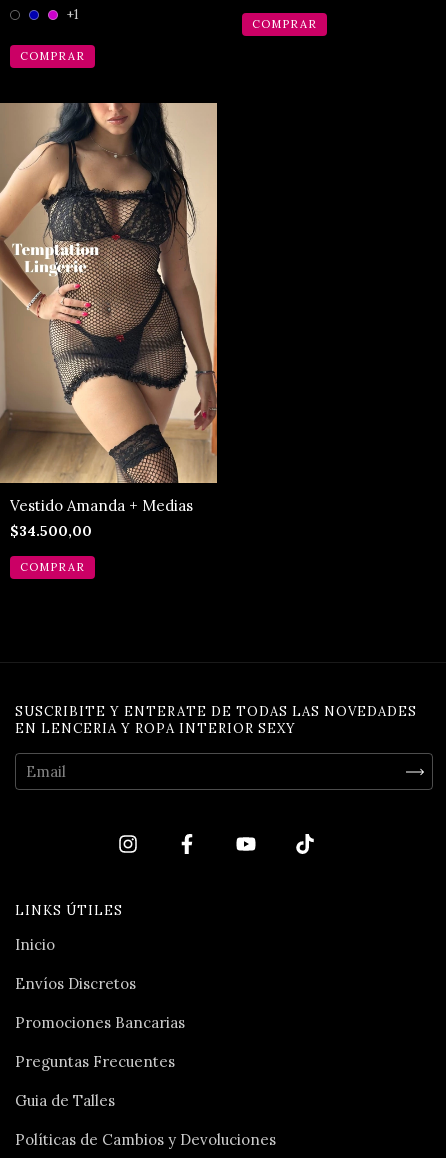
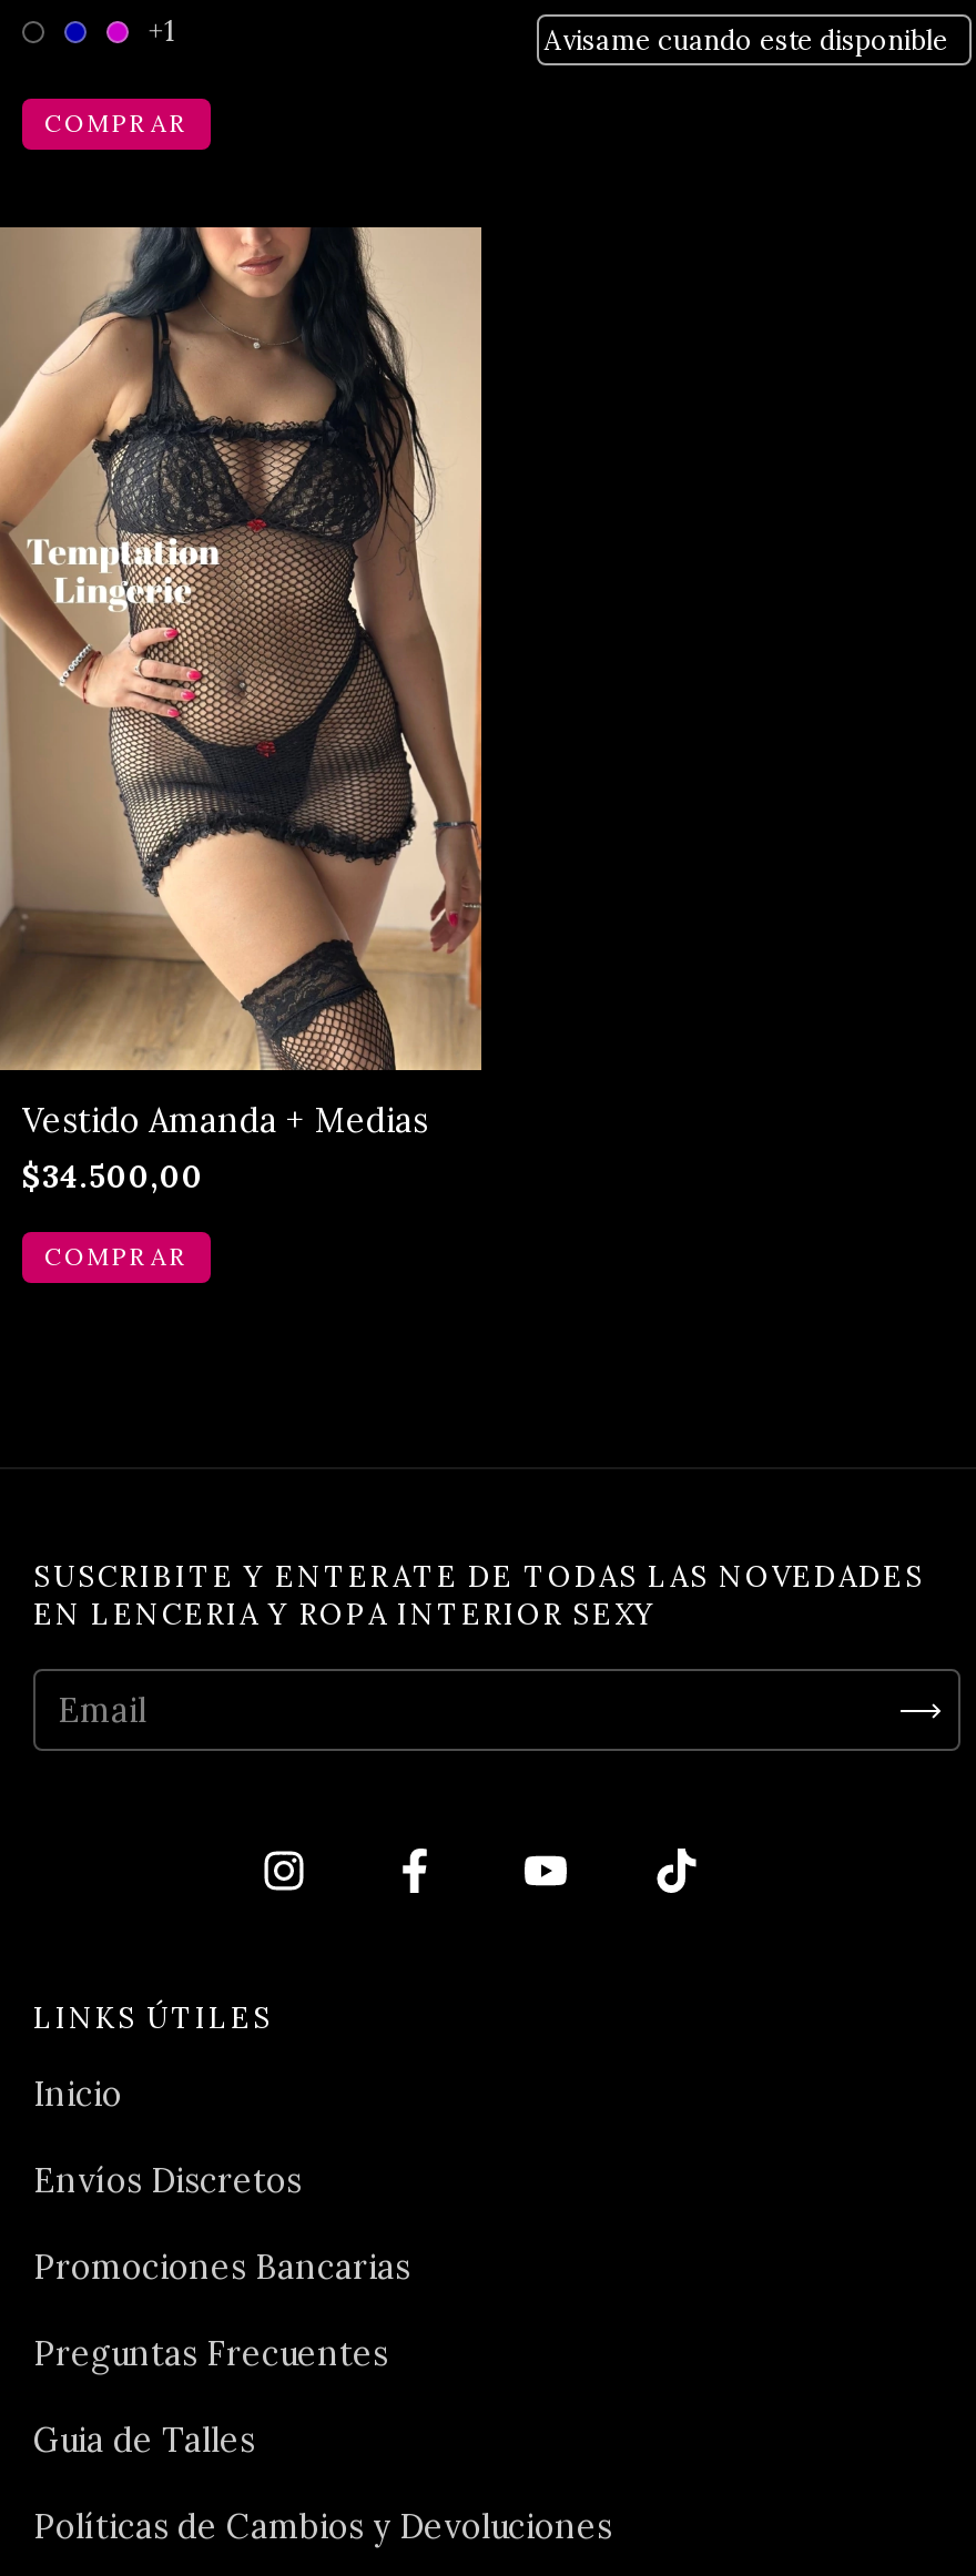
[251,16,316,30] COMPRAR -> [545,22,948,55] Avisame cuando este disponible

